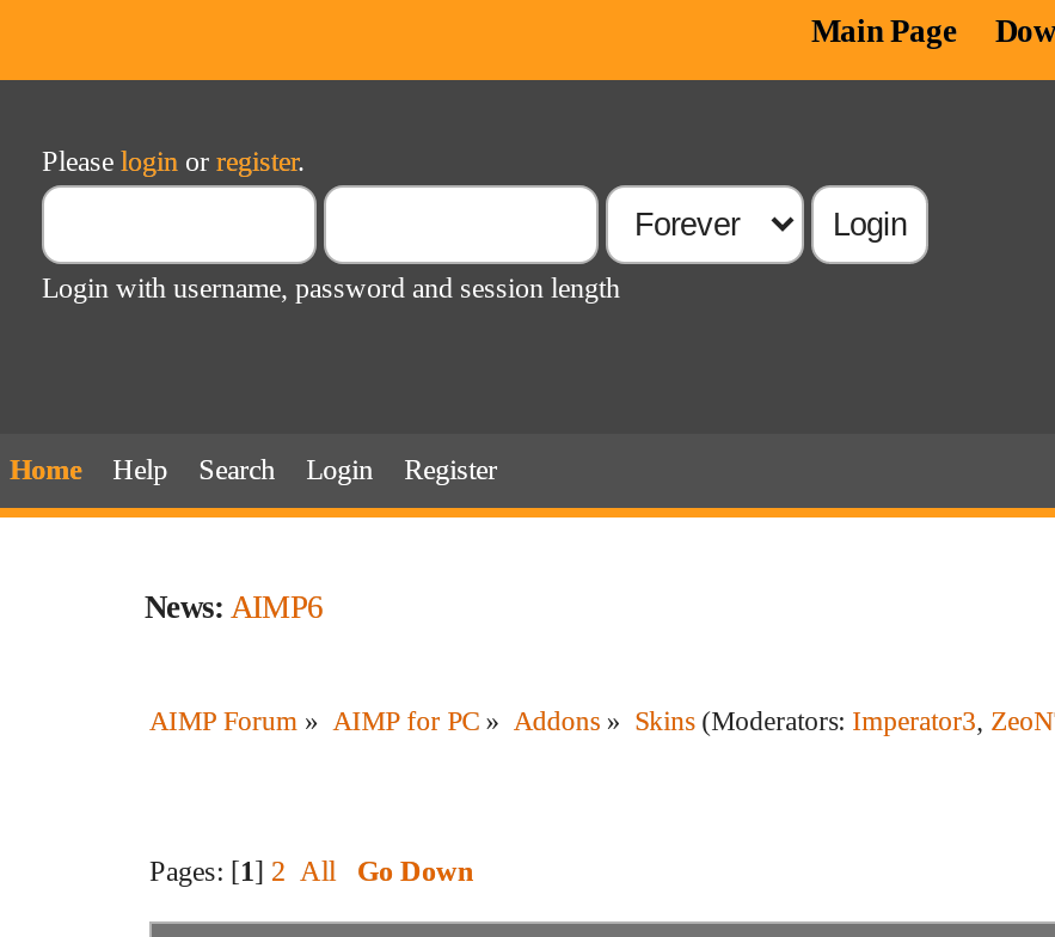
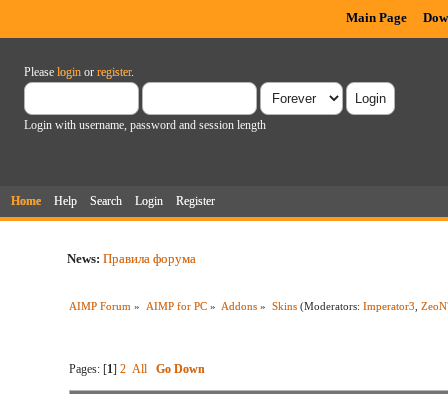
[145,589,324,625] News: AIMP6 -> [67,251,196,266] News: Правила форума

